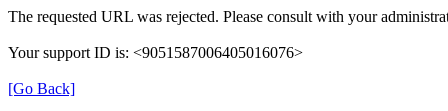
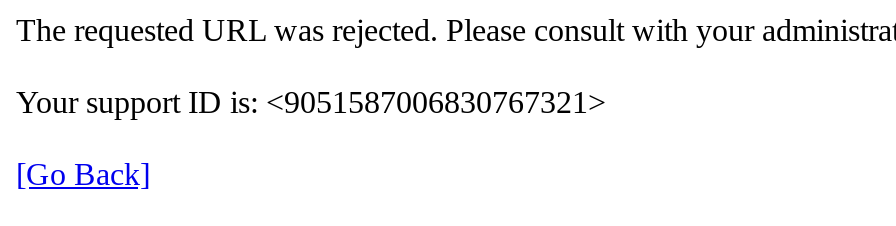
[8,44,303,61] Your support ID is: <9051587006405016076> -> [16,85,606,119] Your support ID is: <9051587006830767321>

